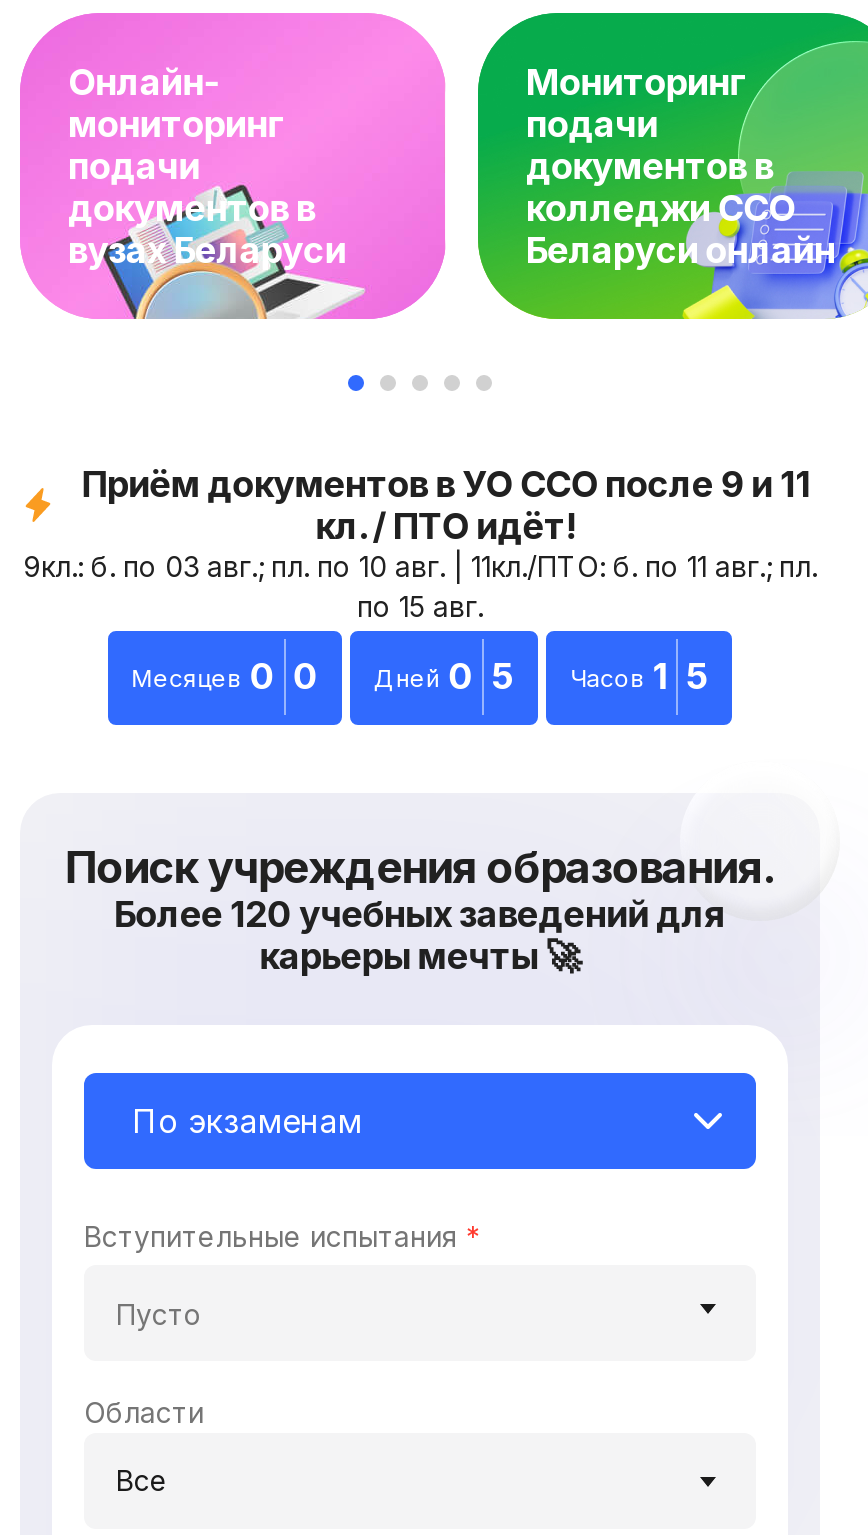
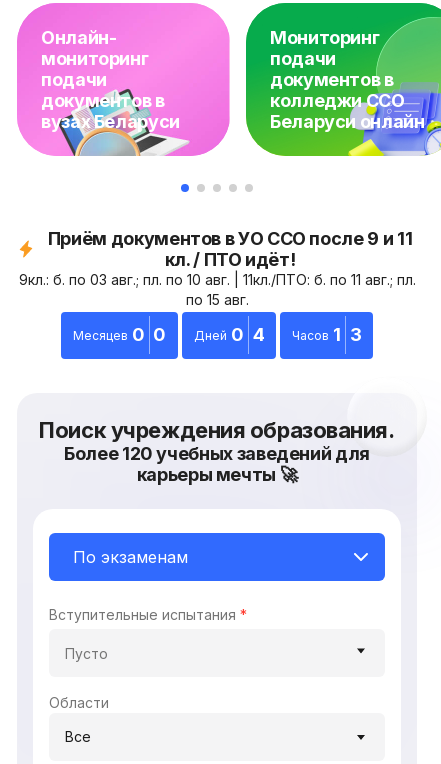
[374,655,514,697] Дней 0 5 -> [194,324,264,345] Дней 0 4
[570,655,709,697] Часов 1 5 -> [292,324,361,345] Часов 1 3

